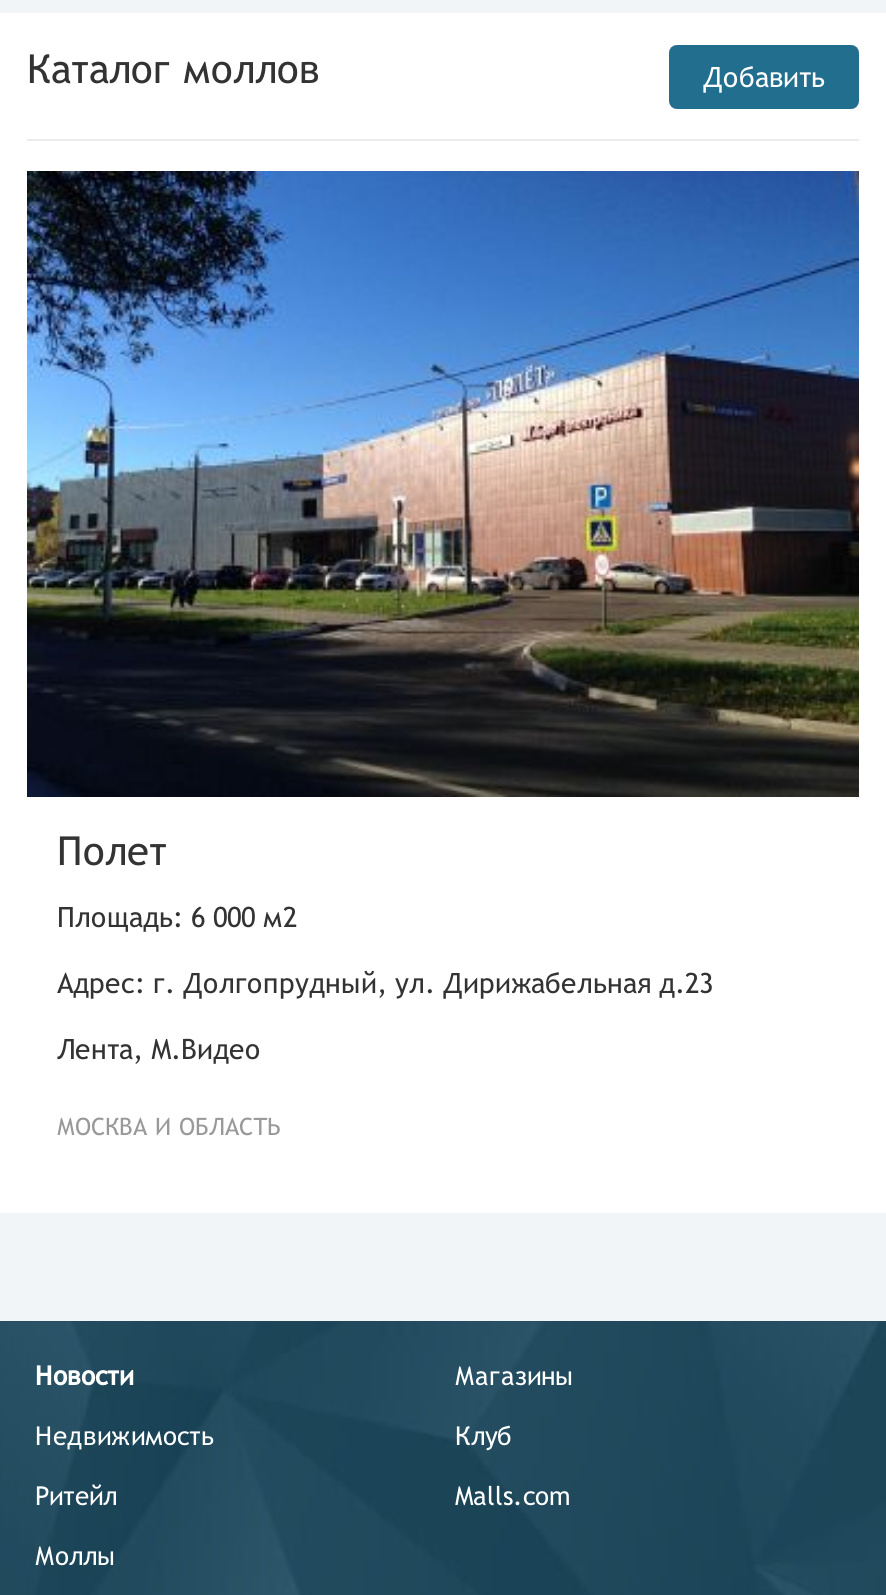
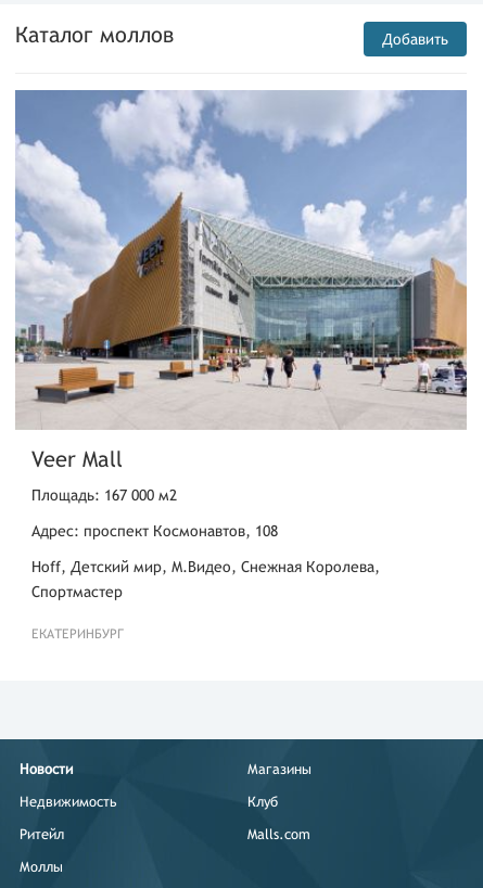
[25,169,861,872] [image] | Полет -> [14,89,468,471] [image] | Veer Mall
[57,900,297,932] Площадь: 6 000 м2 -> [31,486,177,503] Площадь: 167 000 м2
[57,966,713,998] Адрес: г. Долгопрудный, ул. Дирижабельная д.23 -> [31,522,278,539] Адрес: проспект Космонавтов, 108
[57,1032,261,1064] Лента, М.Видео -> [31,557,380,600] Hoff, Детский мир, М.Видео, Снежная Королева, | Спортмастер
[57,1112,281,1140] МОСКВА И ОБЛАСТЬ -> [31,626,124,641] ЕКАТЕРИНБУРГ

